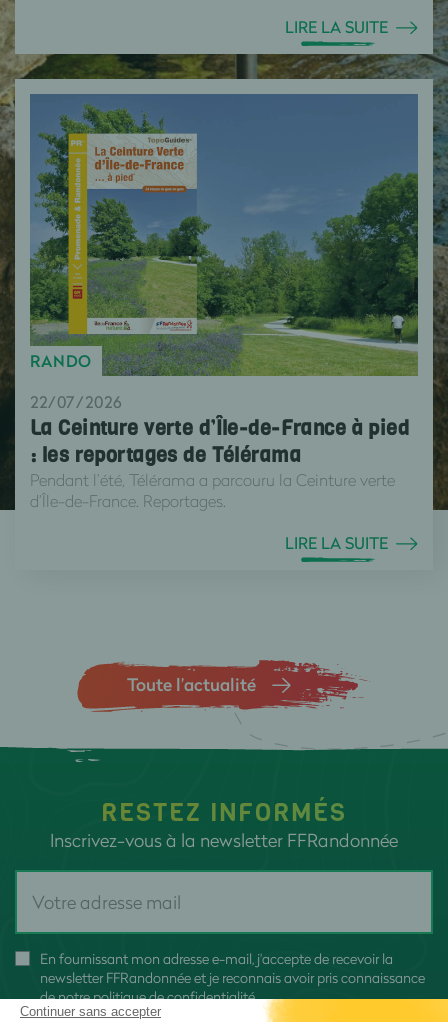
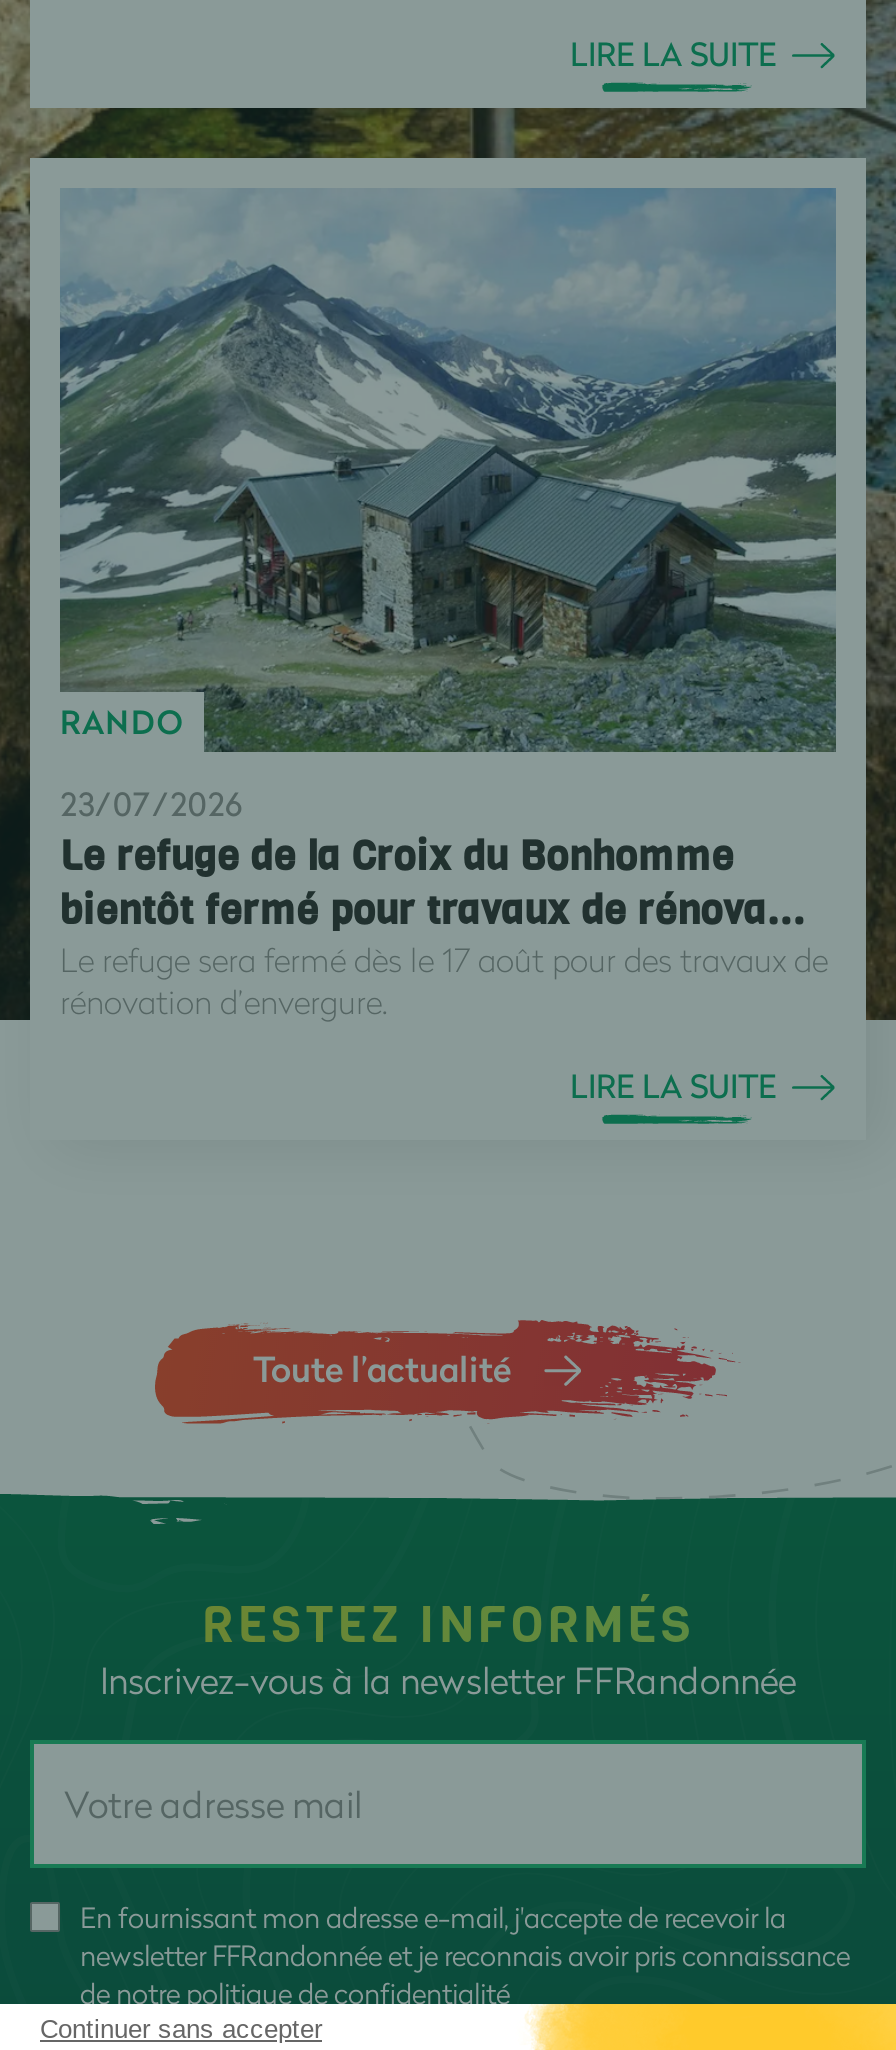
[29,94,419,511] [image] | 22/07/2026 | La Ceinture verte d’Île-de-France à pied | : les reportages de Télérama | Pendant l’été, Télérama a parcouru la Ceinture verte | d’Île-de-France. Reportages. -> [60,190,836,1023] [image] | 23/07/2026 | Le refuge de la Croix du Bonhomme | bientôt fermé pour travaux de rénova... | Le refuge sera fermé dès le 17 août pour des travaux de | rénovation d’envergure.

